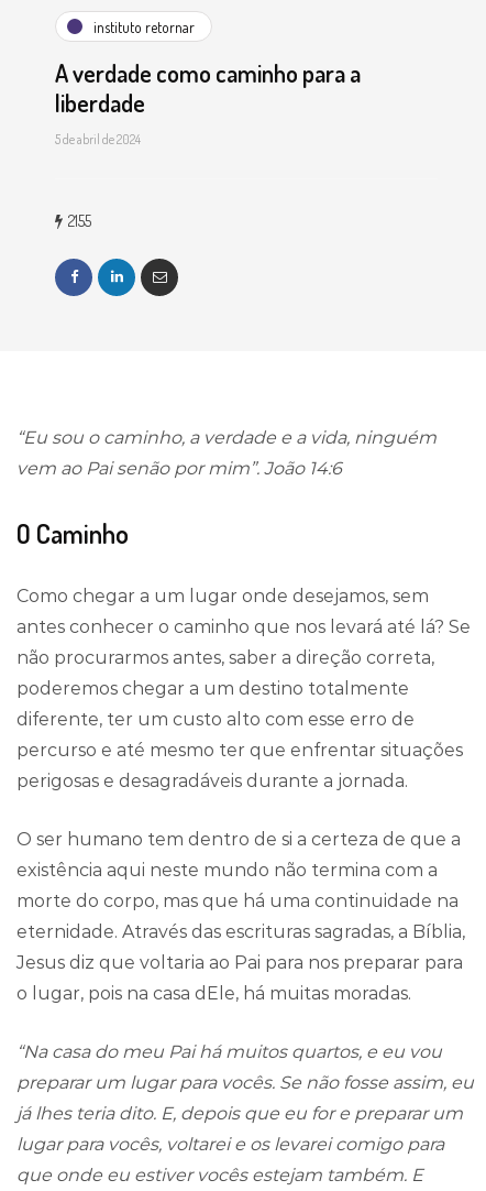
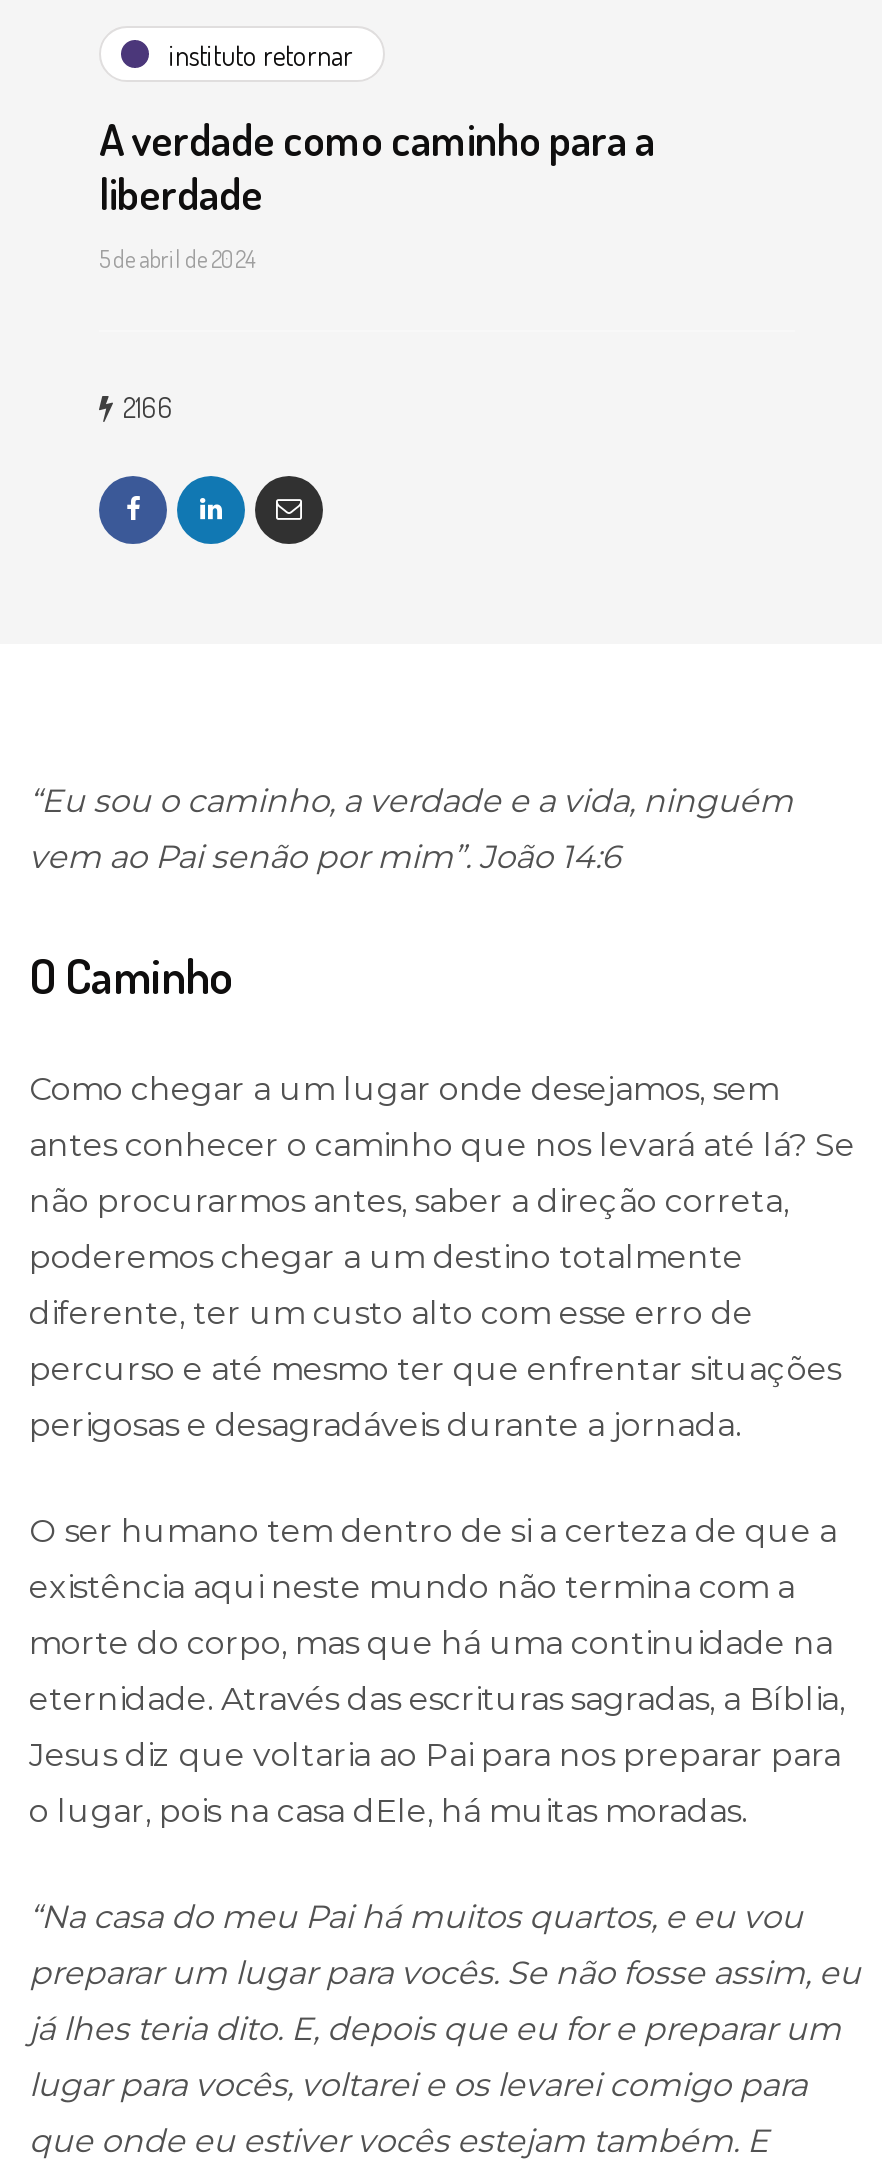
[68,212,91,230] 2155 -> [123,391,173,425] 2166

